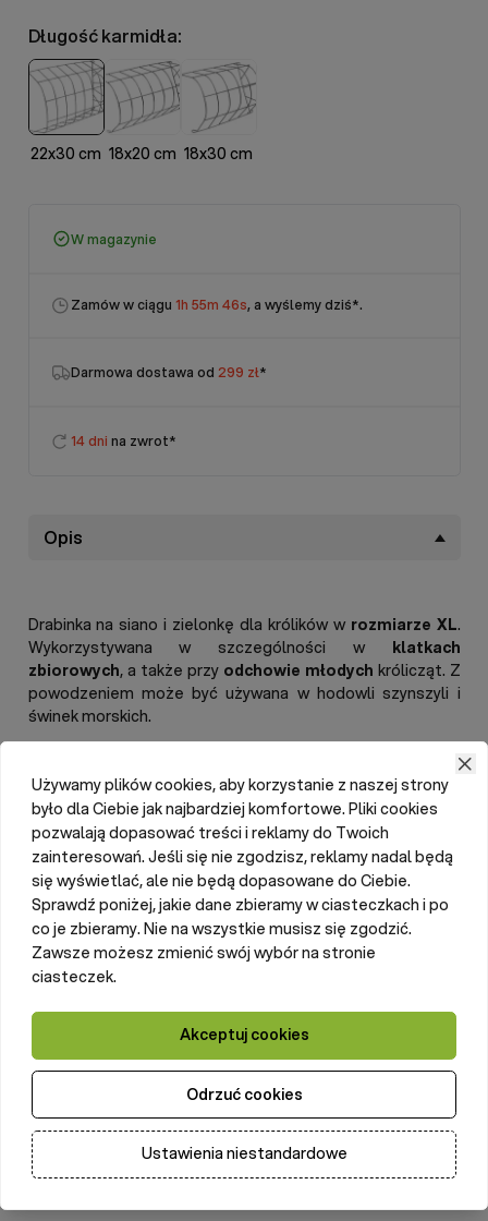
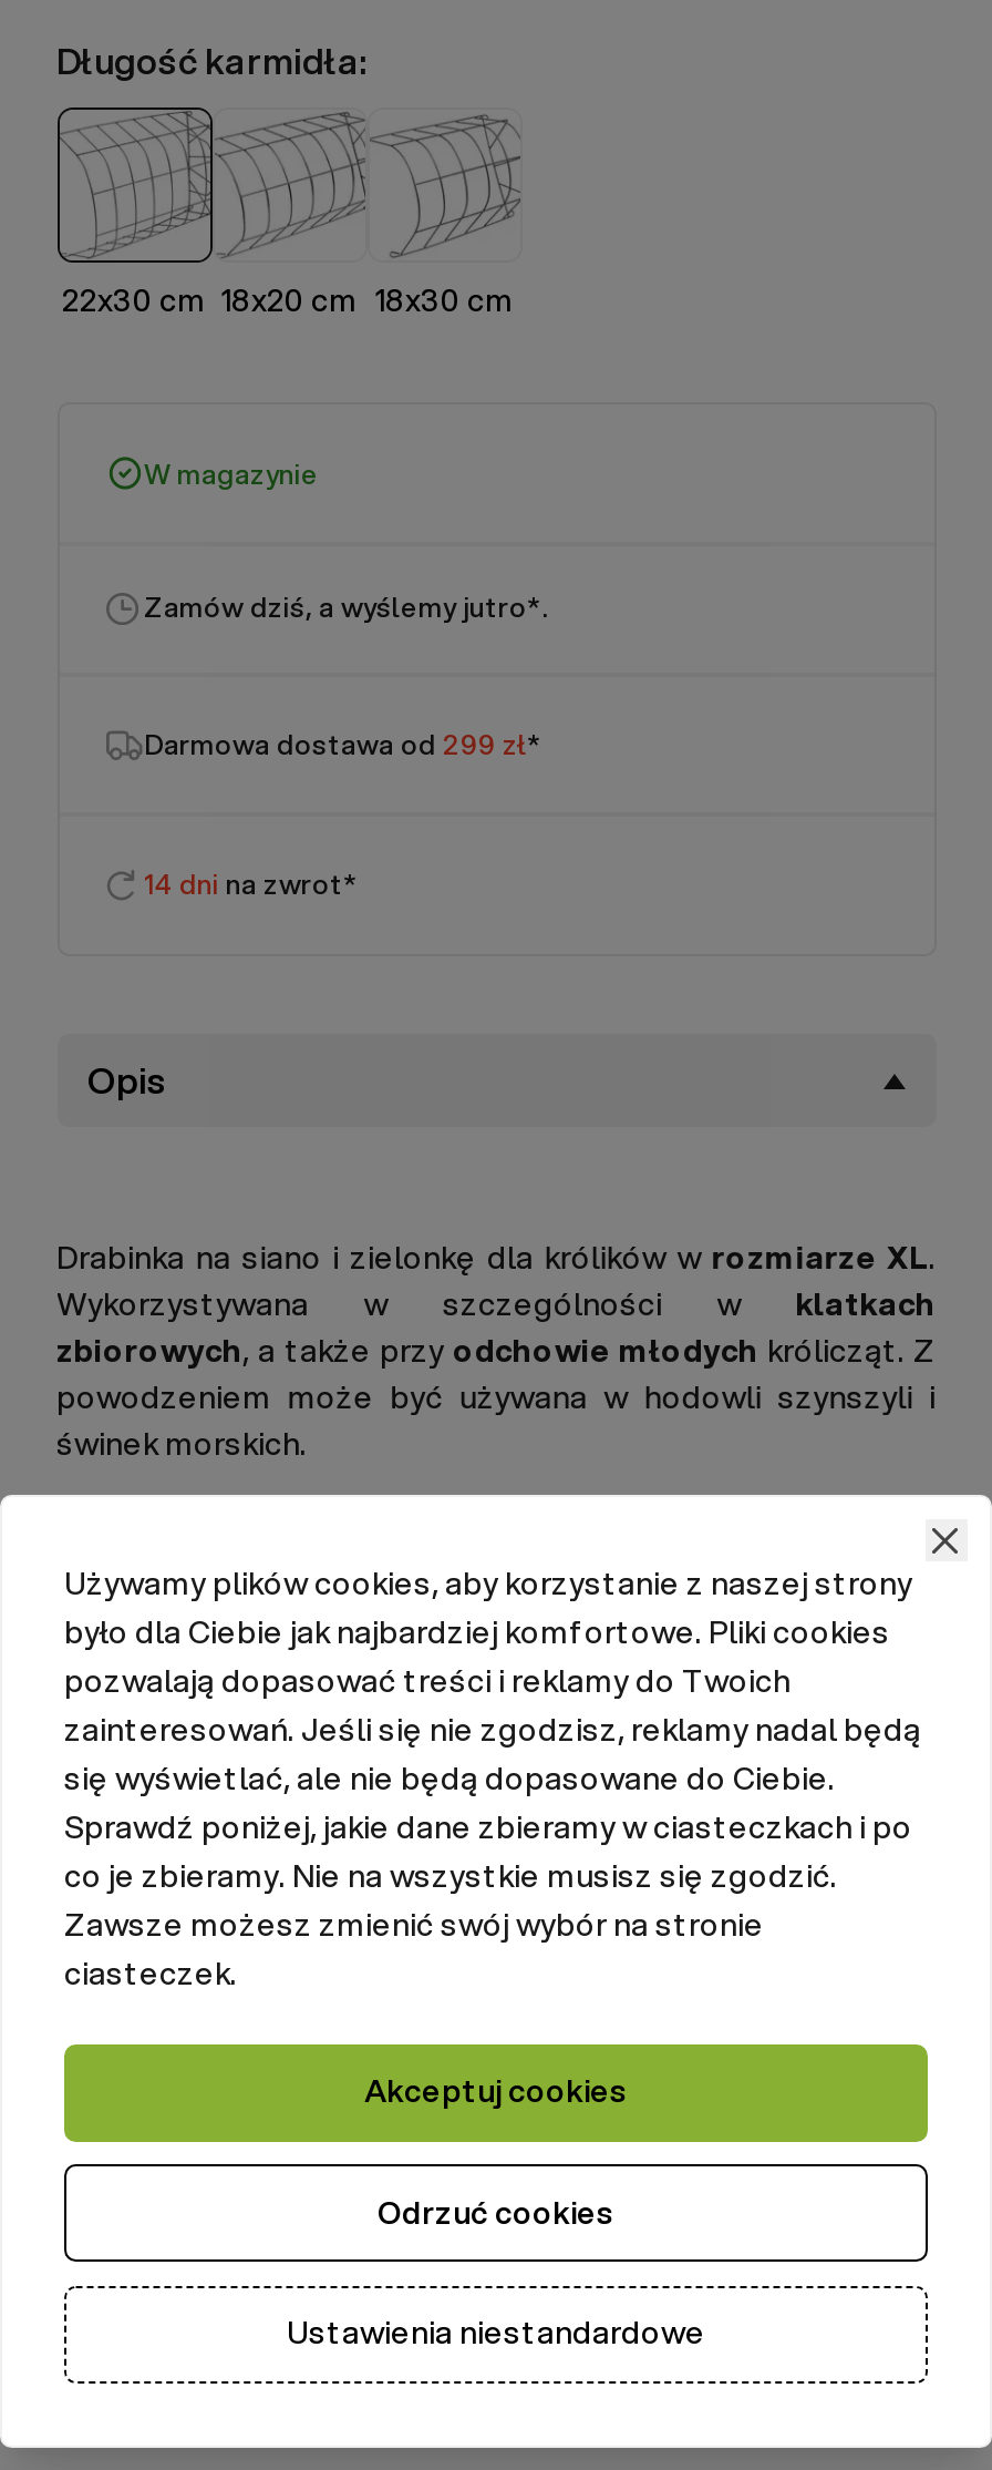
[71,296,363,314] Zamów w ciągu 1h 55m 46s, a wyślemy dziś*. -> [144,589,549,627] Zamów dziś, a wyślemy jutro*.

